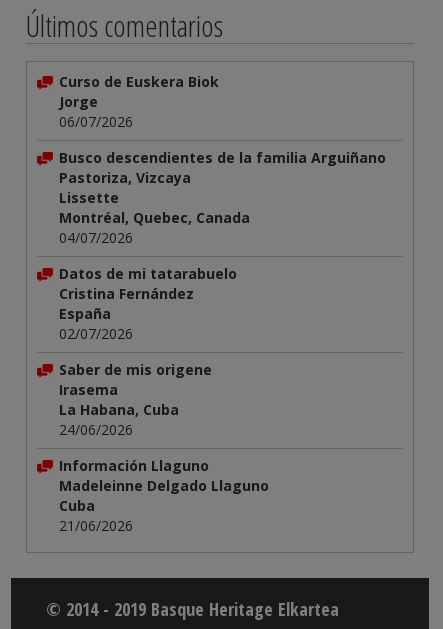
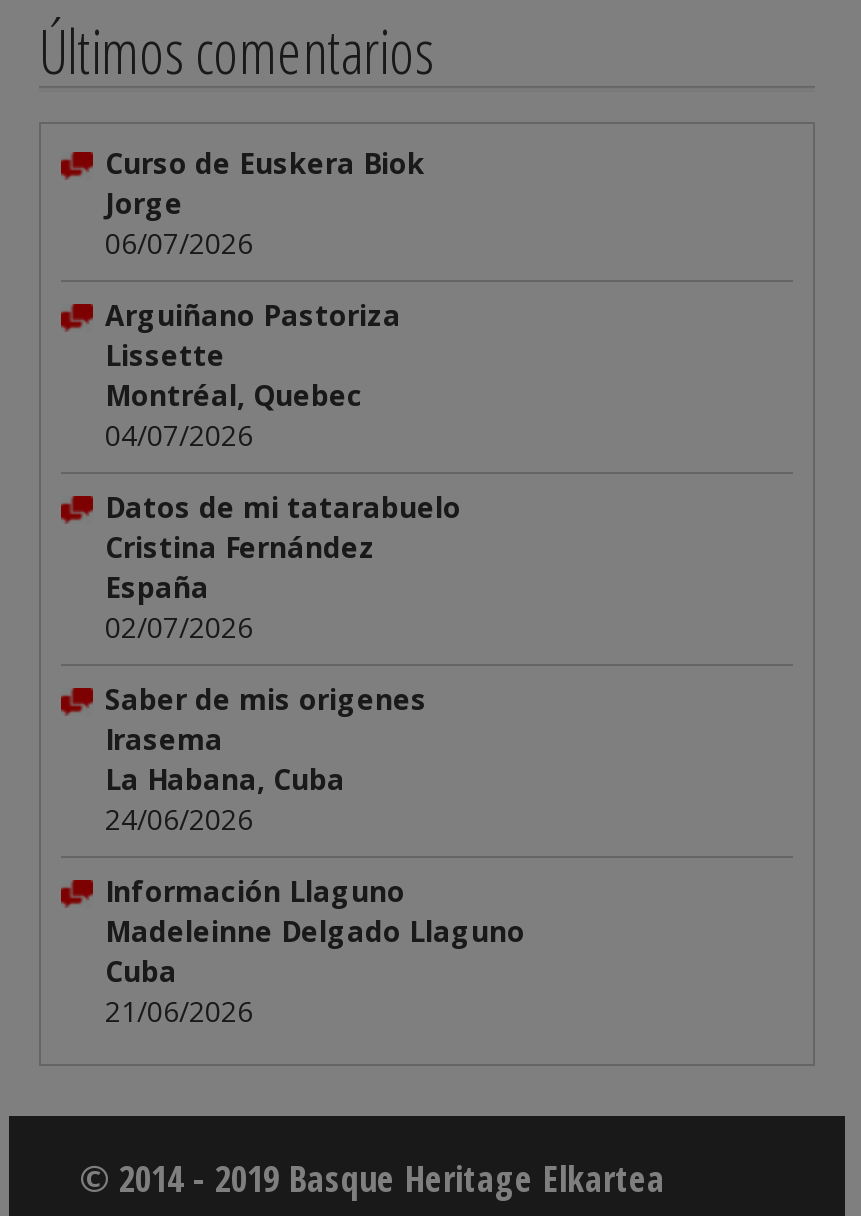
[59,148,386,187] Busco descendientes de la familia Arguiñano | Pastoriza, Vizcaya -> [105,296,401,334] Arguiñano Pastoriza
[59,208,250,227] Montréal, Quebec, Canada -> [105,376,363,414] Montréal, Quebec
[59,360,212,379] Saber de mis origene -> [105,680,427,718] Saber de mis origenes

